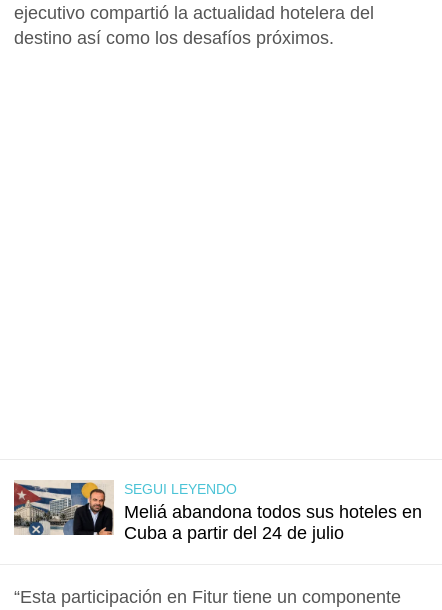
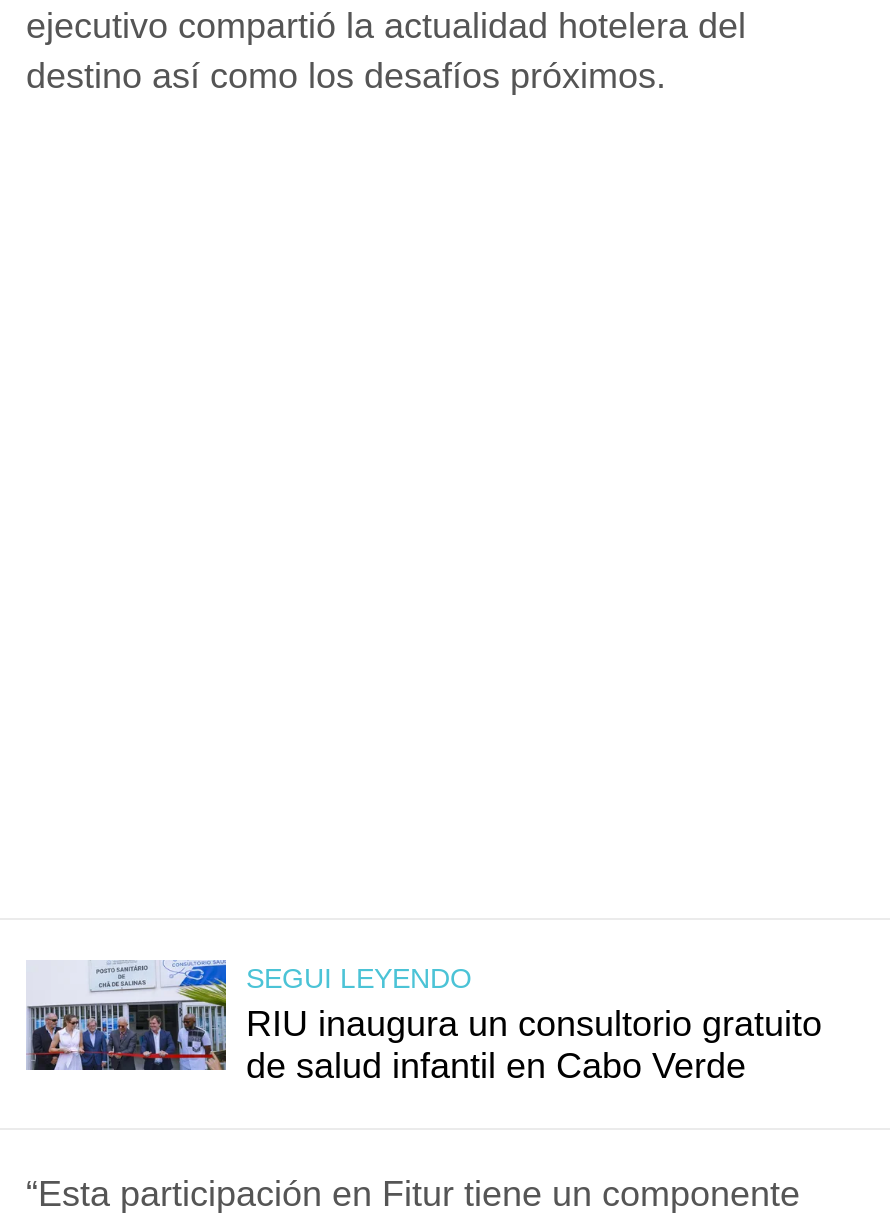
[13,480,422,543] [image] | Meliá abandona todos sus hoteles en | Cuba a partir del 24 de julio -> [26,960,822,1087] [image] | RIU inaugura un consultorio gratuito | de salud infantil en Cabo Verde

